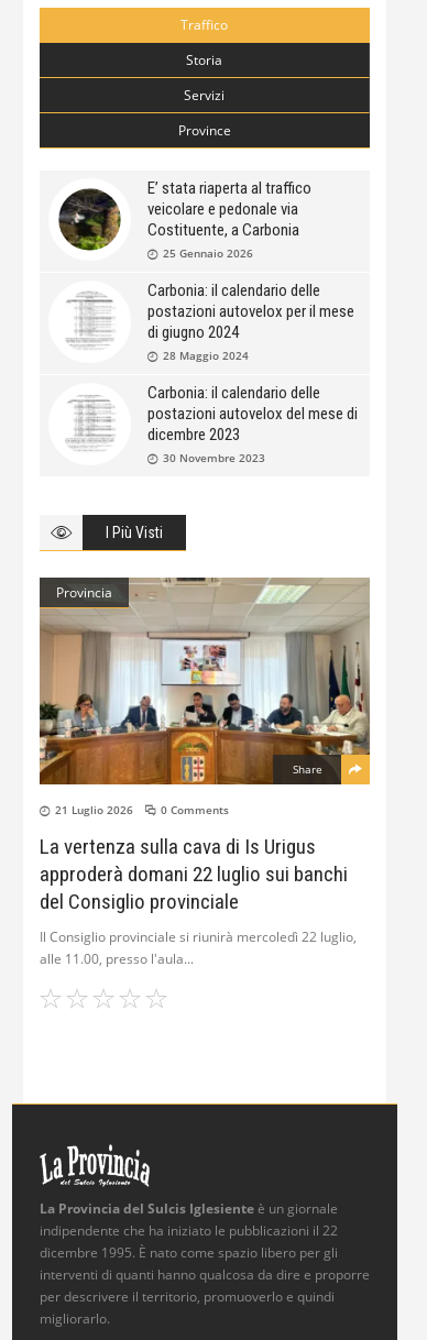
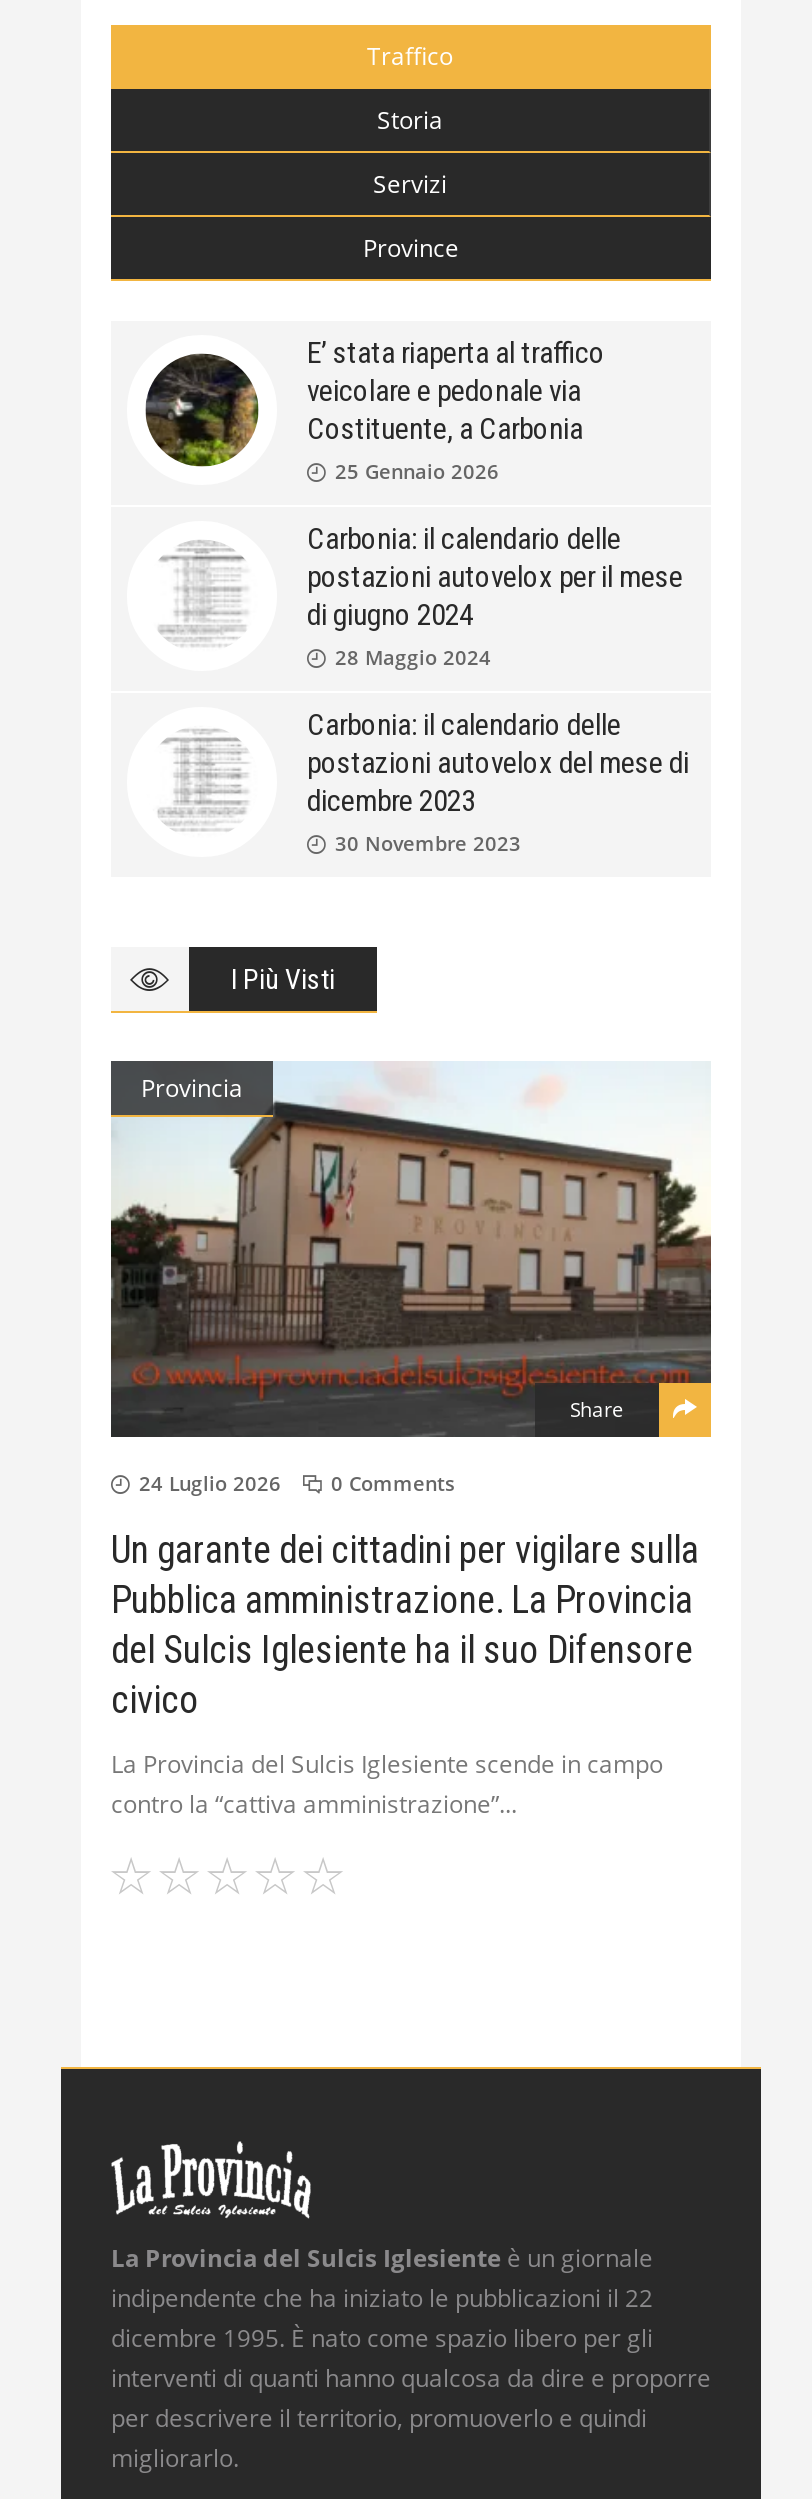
[39,576,371,817] [image] | 21 Luglio 2026 0 Comments -> [109,1061,711,1497] [image] | 24 Luglio 2026 0 Comments
[40,834,348,914] La vertenza sulla cava di Is Urigus | approderà domani 22 luglio sui banchi | del Consiglio provinciale -> [111,1527,699,1723] Un garante dei cittadini per vigilare sulla | Pubblica amministrazione. La Provincia | del Sulcis Iglesiente ha il suo Difensore | civico
[40,927,357,968] Il Consiglio provinciale si riunirà mercoledì 22 luglio, | alle 11.00, presso l'aula -> [111,1747,663,1821] La Provincia del Sulcis Iglesiente scende in campo | contro la “cattiva amministrazione”

